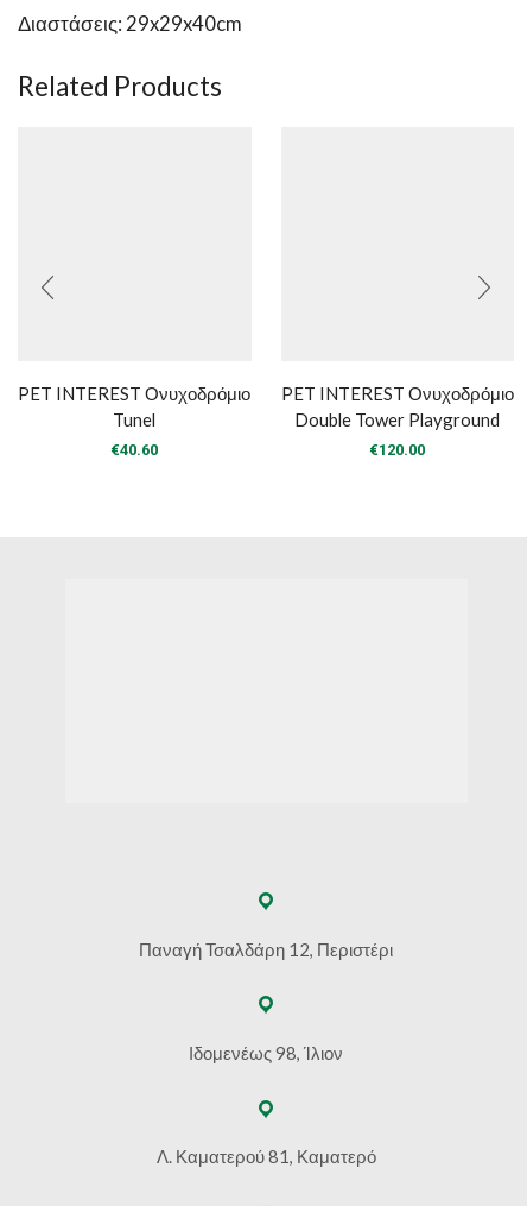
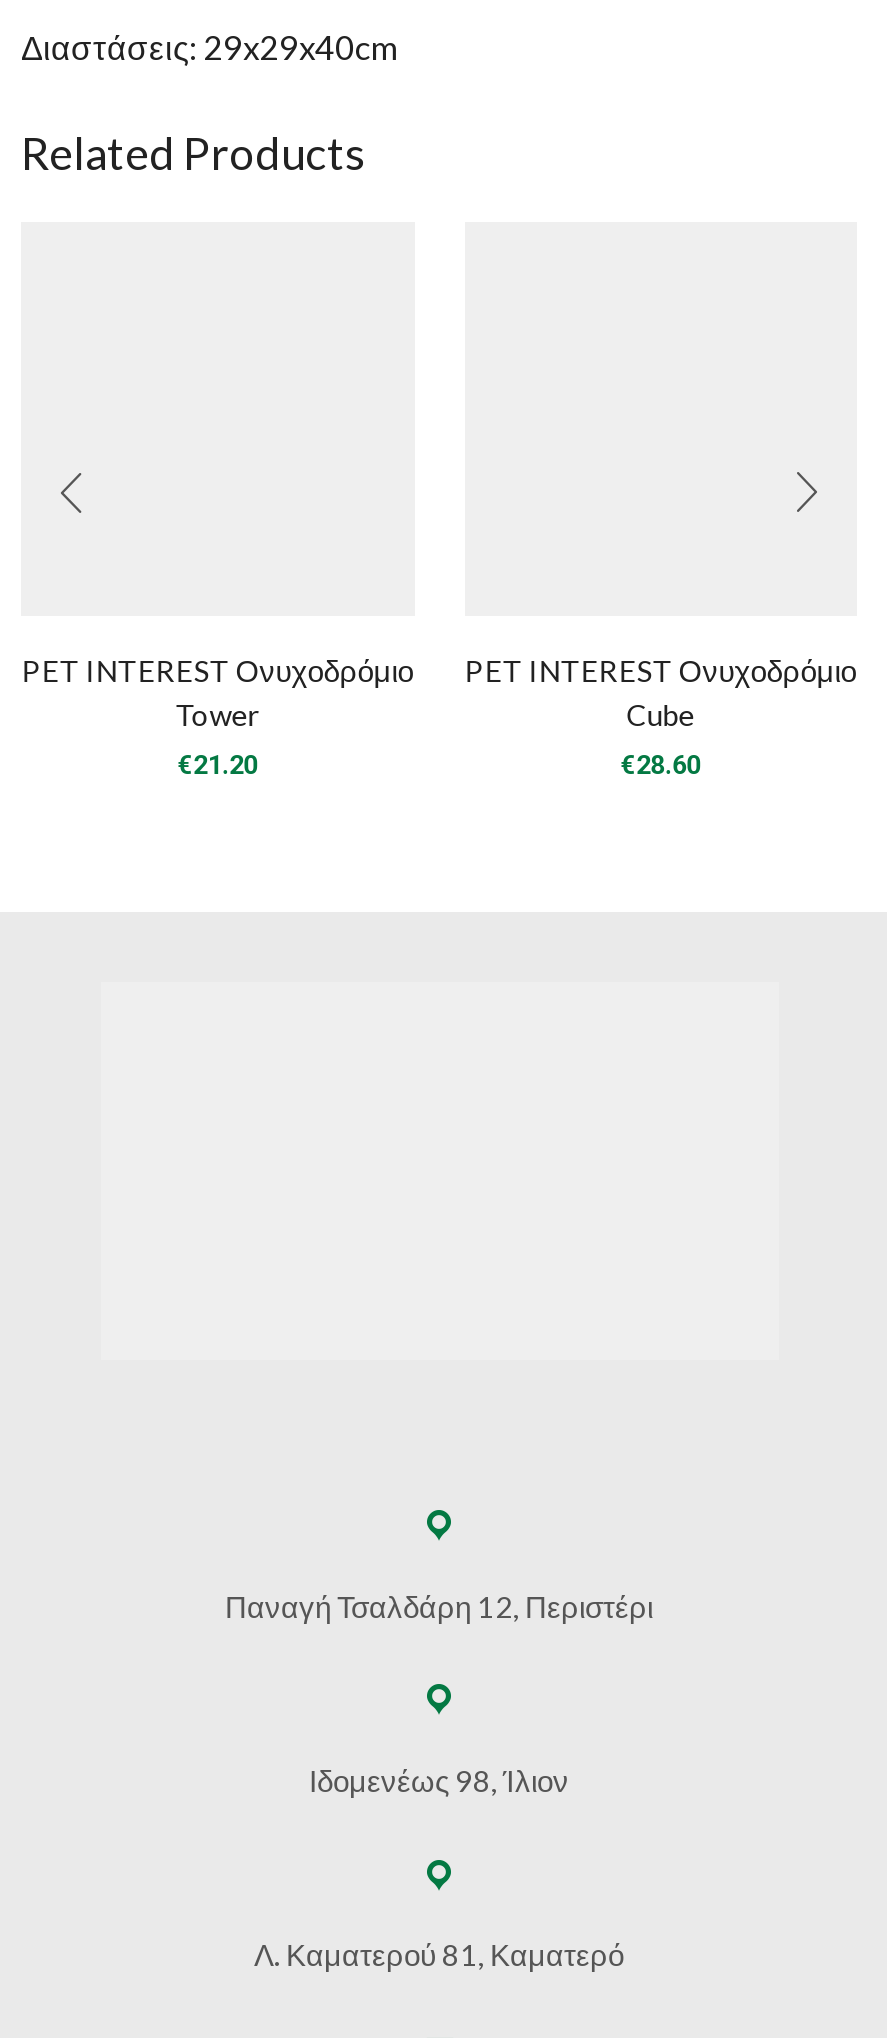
[113,408,156,430] Tunel -> [175,695,259,731] Tower
[295,408,500,430] Double Tower Playground -> [627,695,695,731] Cube
[111,440,158,458] €40.60 -> [177,749,257,779] €21.20
[369,440,425,458] €120.00 -> [621,749,701,779] €28.60

